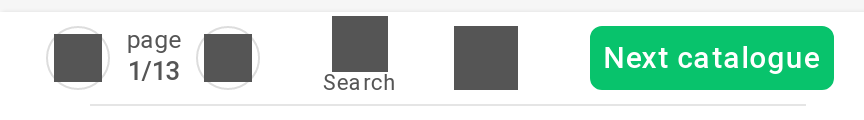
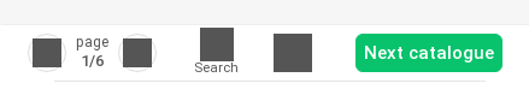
[127,55,179,85] 1/13 -> [81,51,104,69] 1/6

